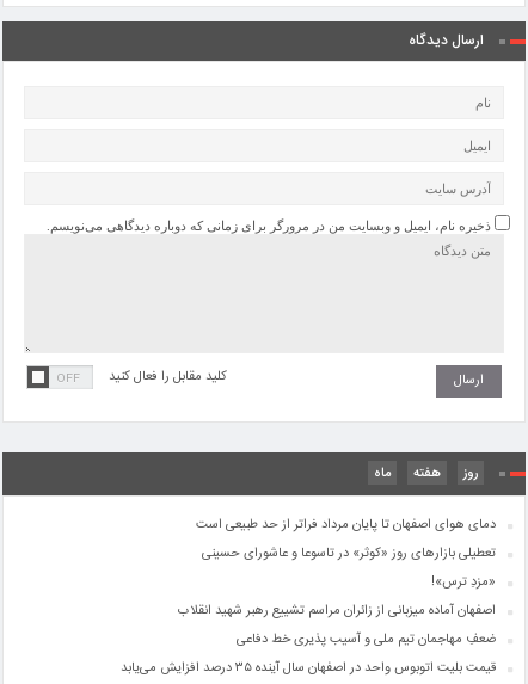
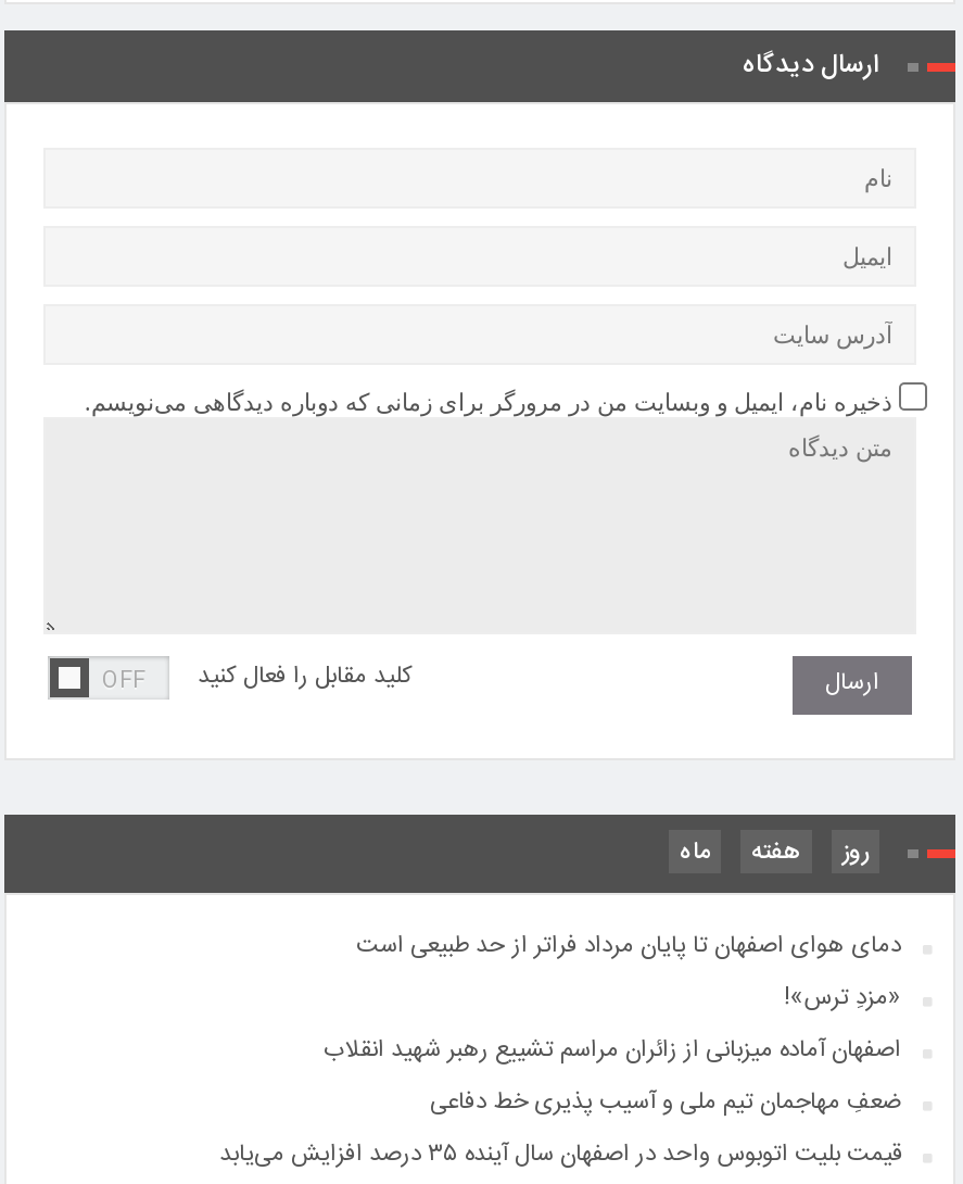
[202,543,496,565] تعطیلی بازارهای روز «کوثر» در تاسوعا و عاشورای حسینی -> none

